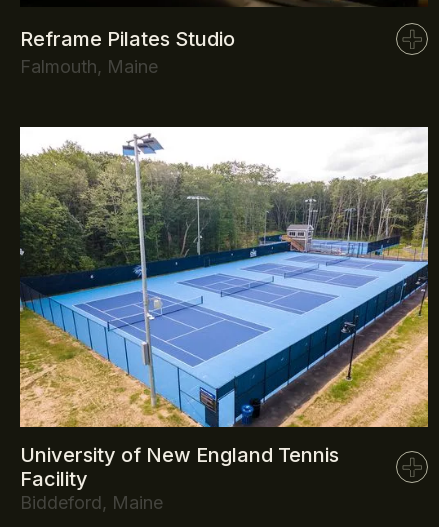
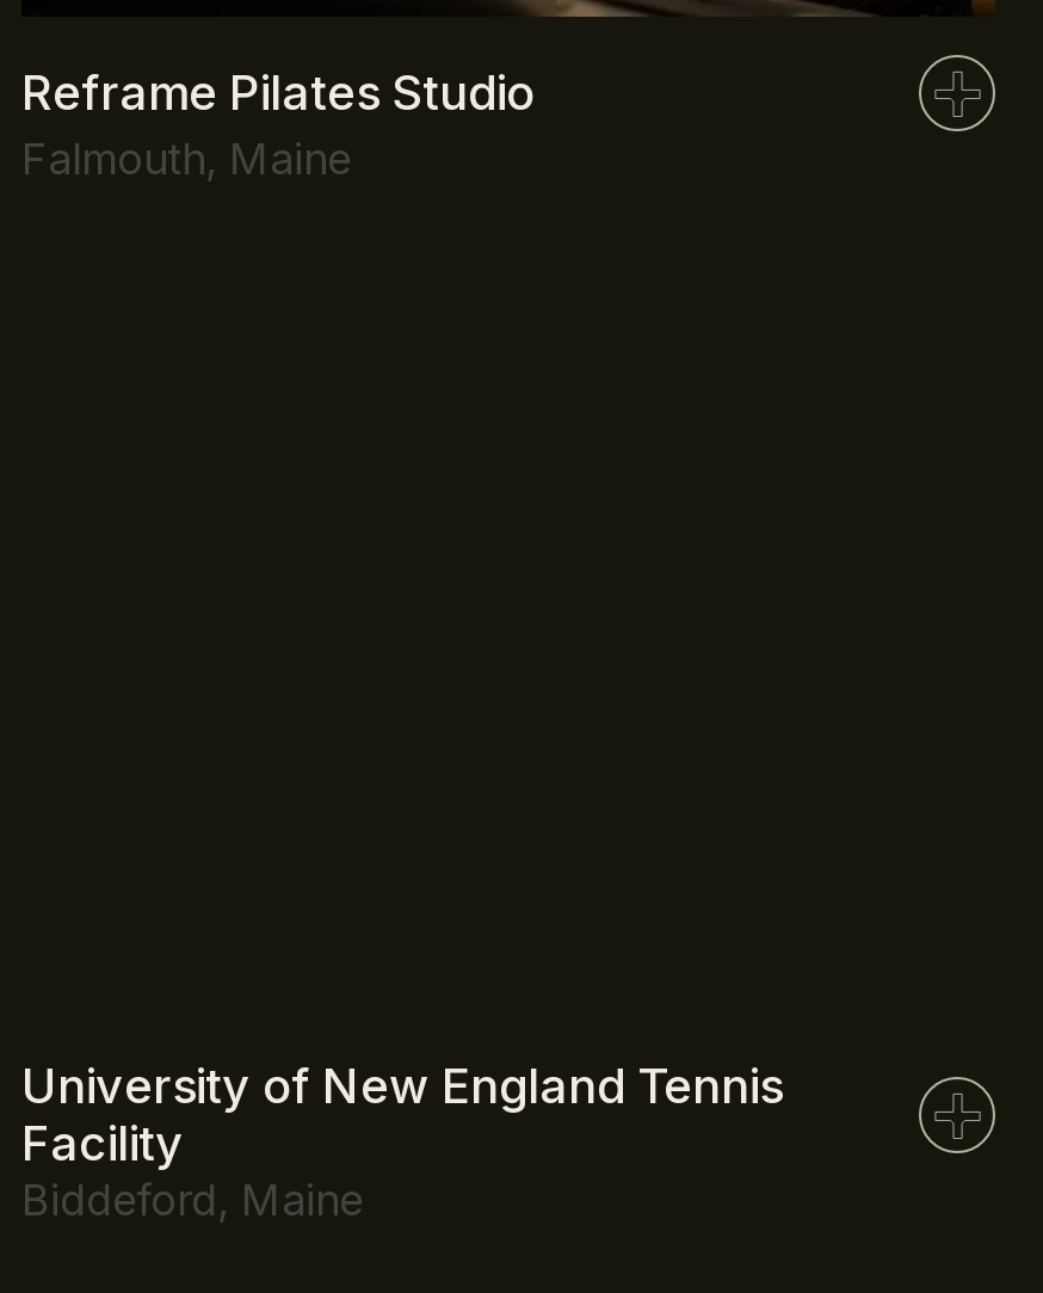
[19,126,429,428] [image] -> none

